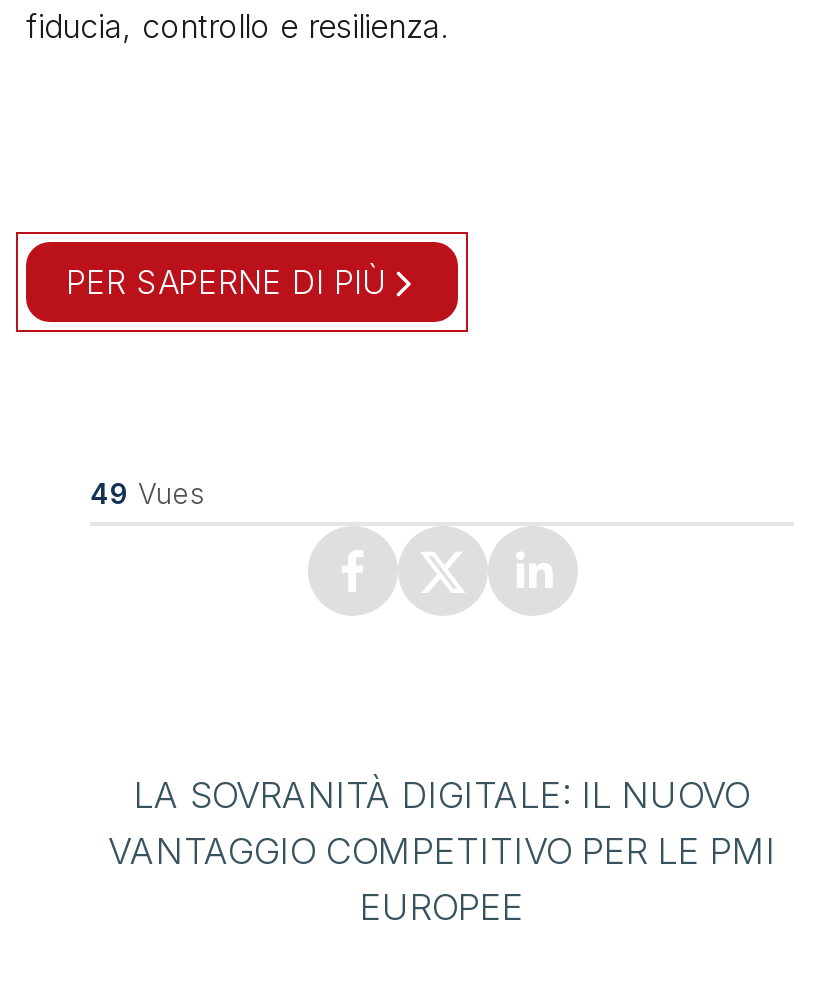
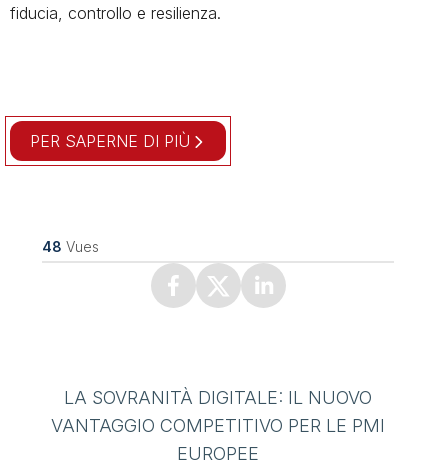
[90,477,204,511] 49 Vues -> [42,238,99,255] 48 Vues

